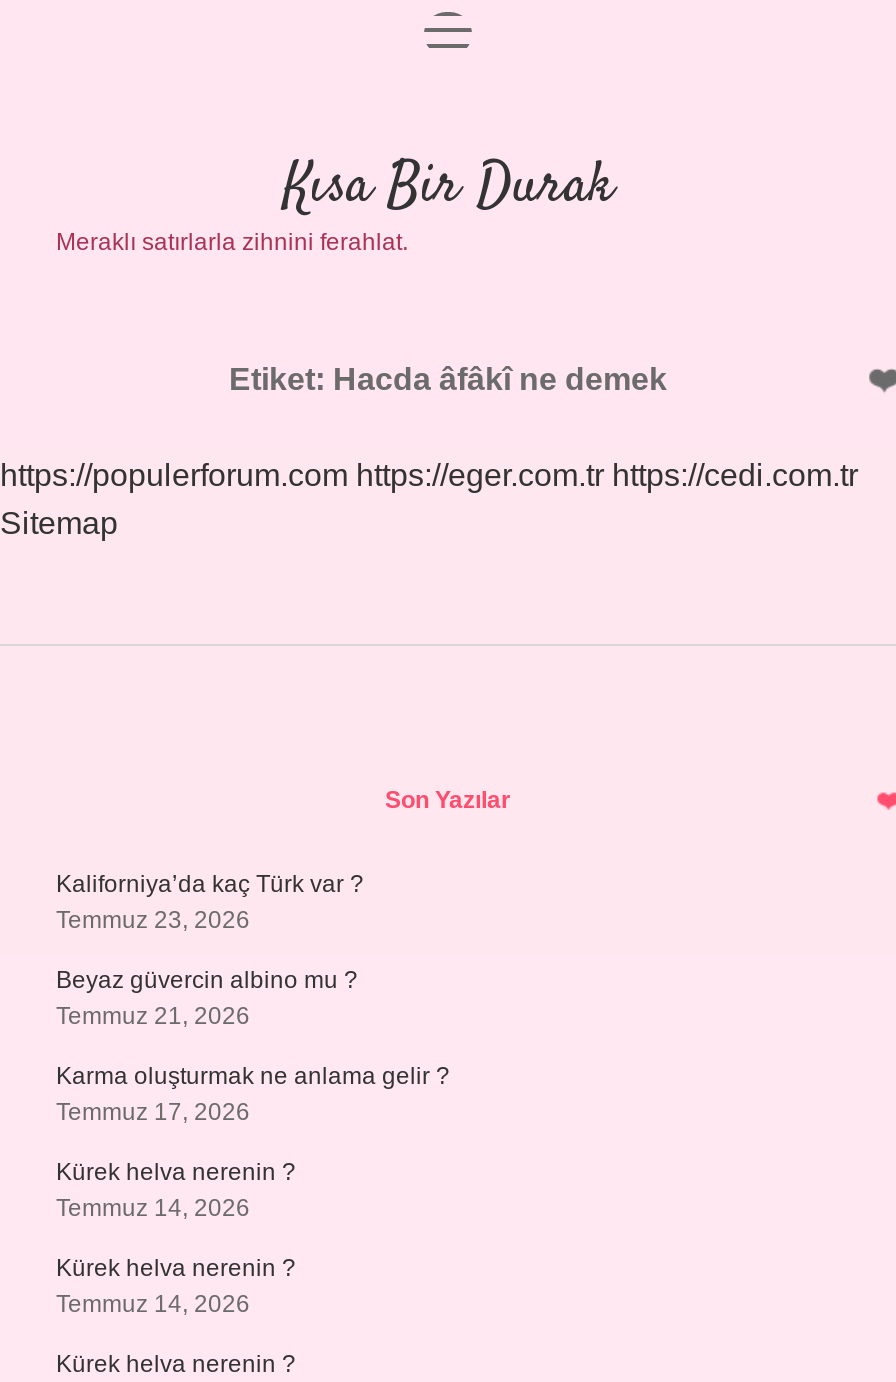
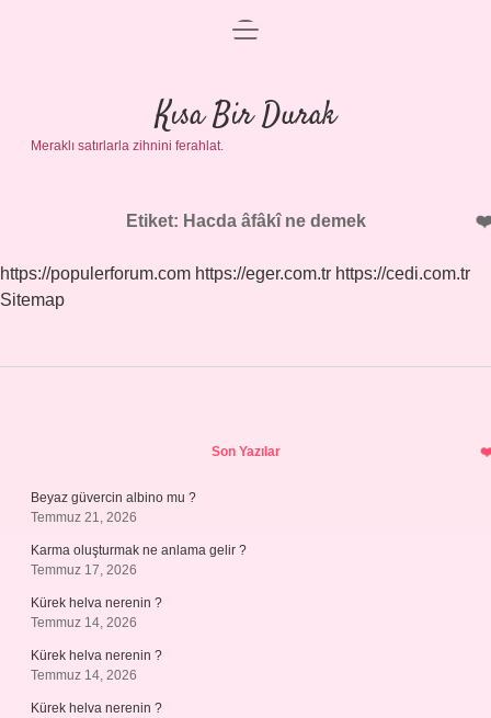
[56,870,364,934] Kaliforniya’da kaç Türk var ? | Temmuz 23, 2026 -> none

